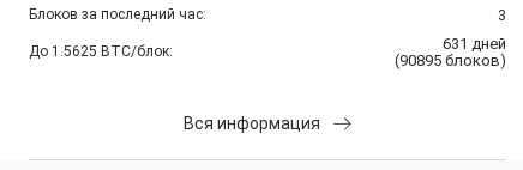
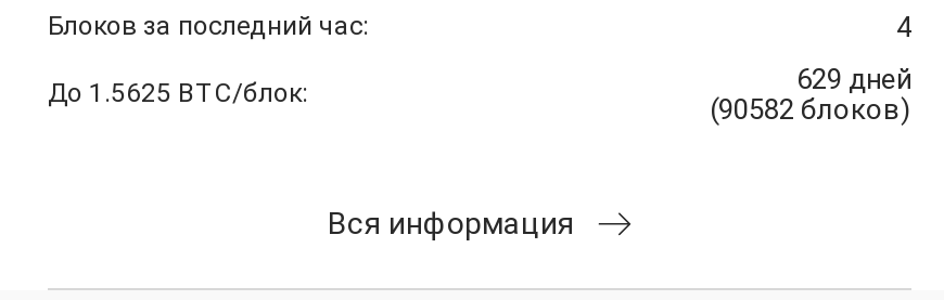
[498,6,506,24] 3 -> [896,10,911,43] 4
[443,34,506,52] 631 дней -> [796,62,911,95] 629 дней
[395,51,506,69] (90895 блоков) -> [710,92,911,125] (90582 блоков)

